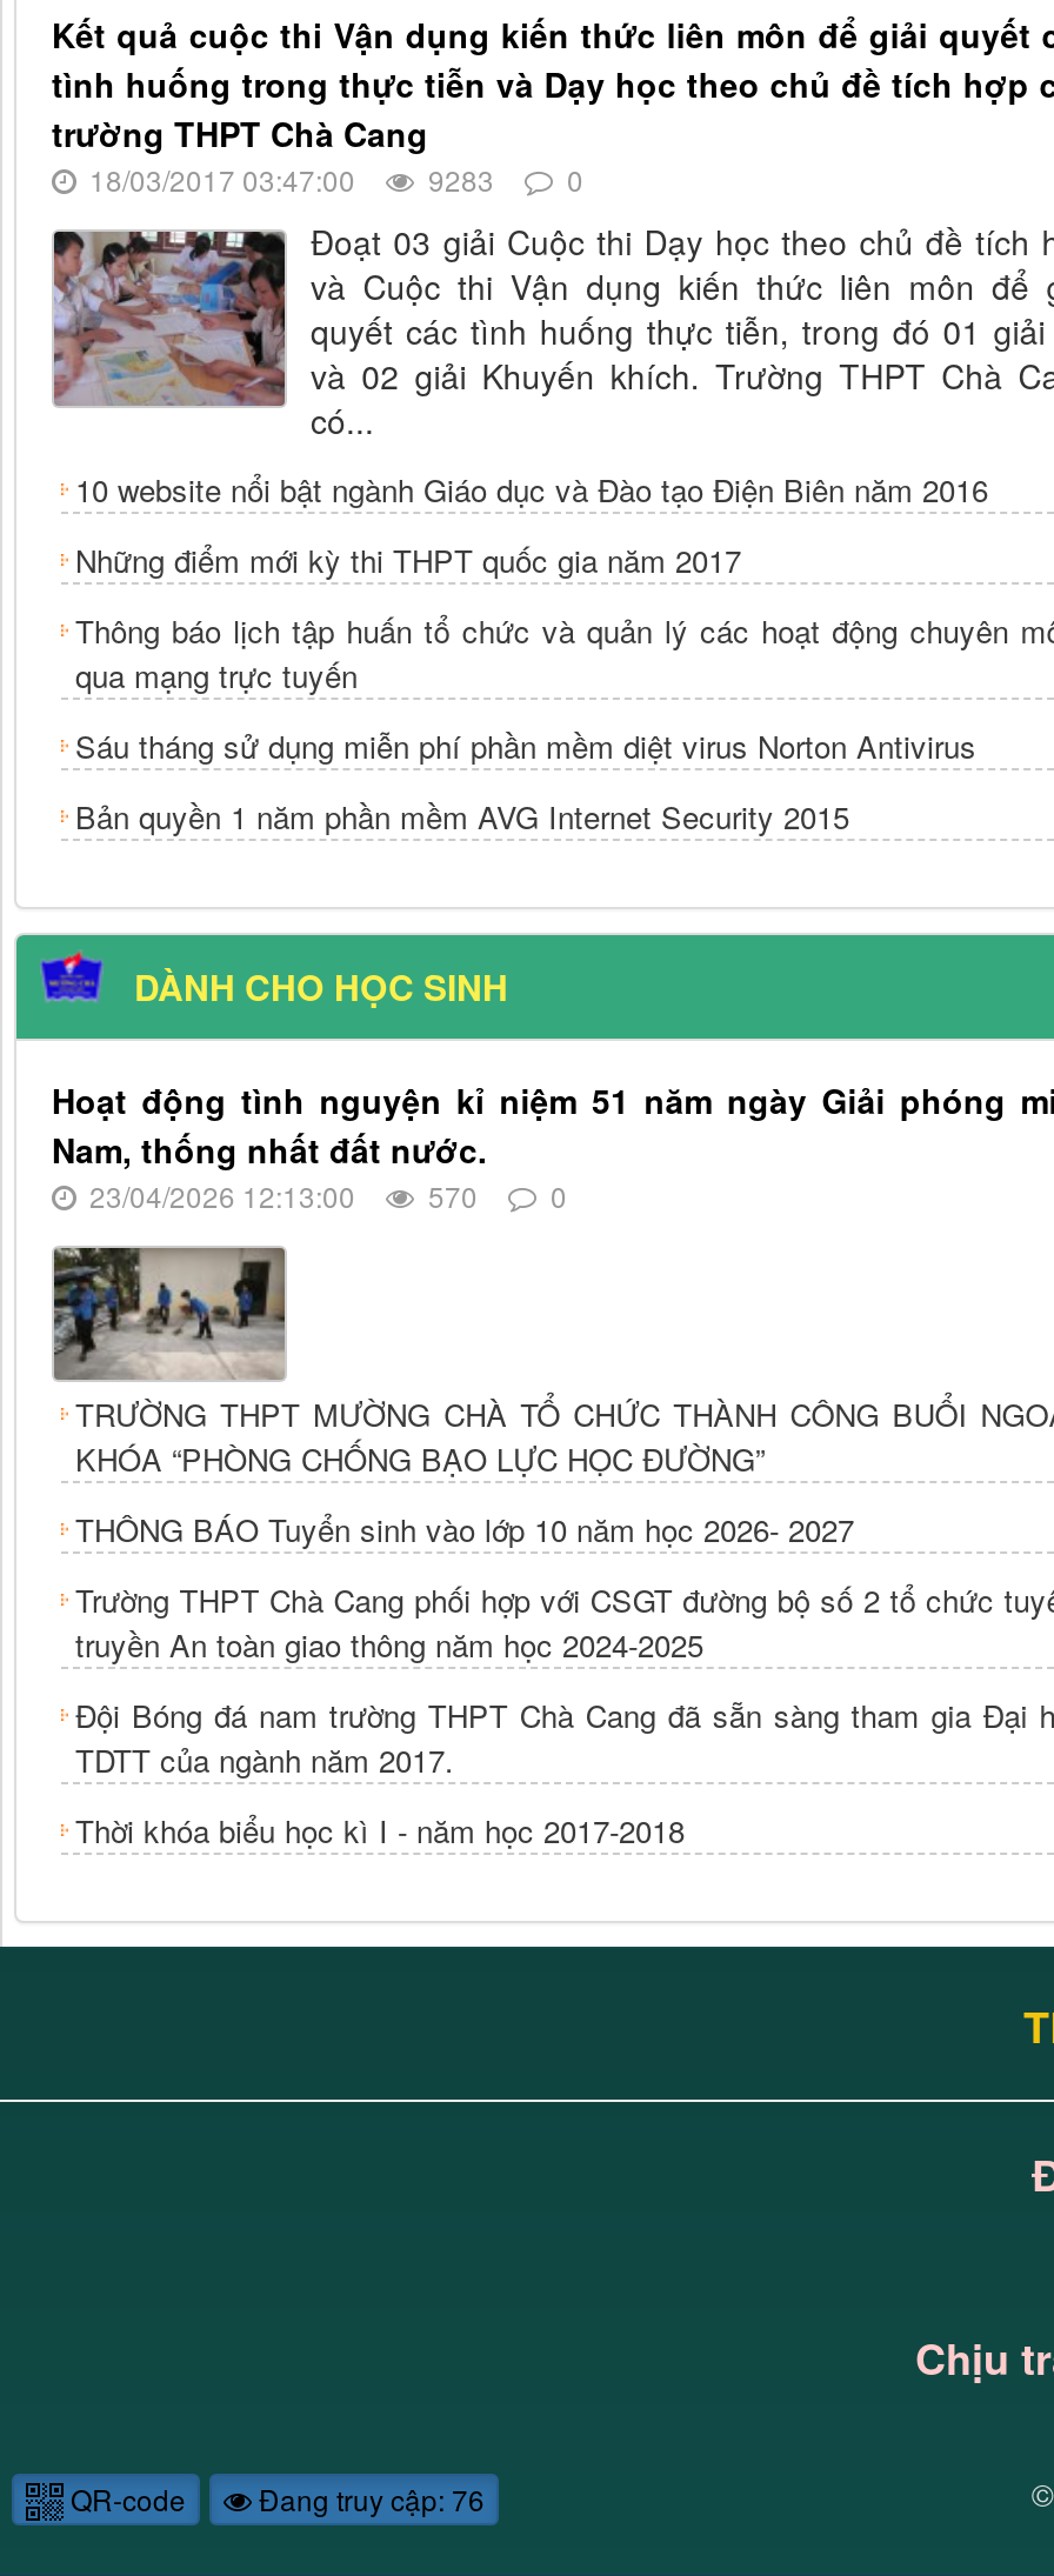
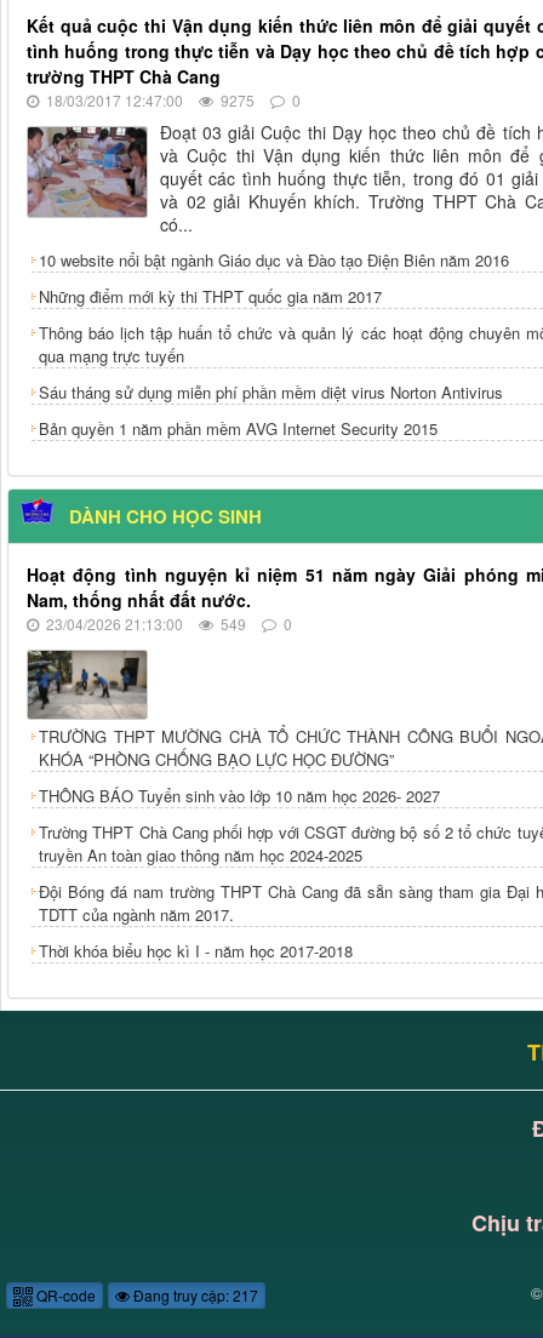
[82,158,355,198] 18/03/2017 03:47:00 -> [42,89,183,110] 18/03/2017 12:47:00
[421,158,494,198] 9283 -> [217,89,255,110] 9275
[82,1175,355,1215] 23/04/2026 12:13:00 -> [42,613,183,634] 23/04/2026 21:13:00
[421,1175,478,1215] 570 -> [217,613,246,634] 549
[64,2477,485,2517] QR-code Đang truy cập: 76 -> [33,1284,258,1305] QR-code Đang truy cập: 217

